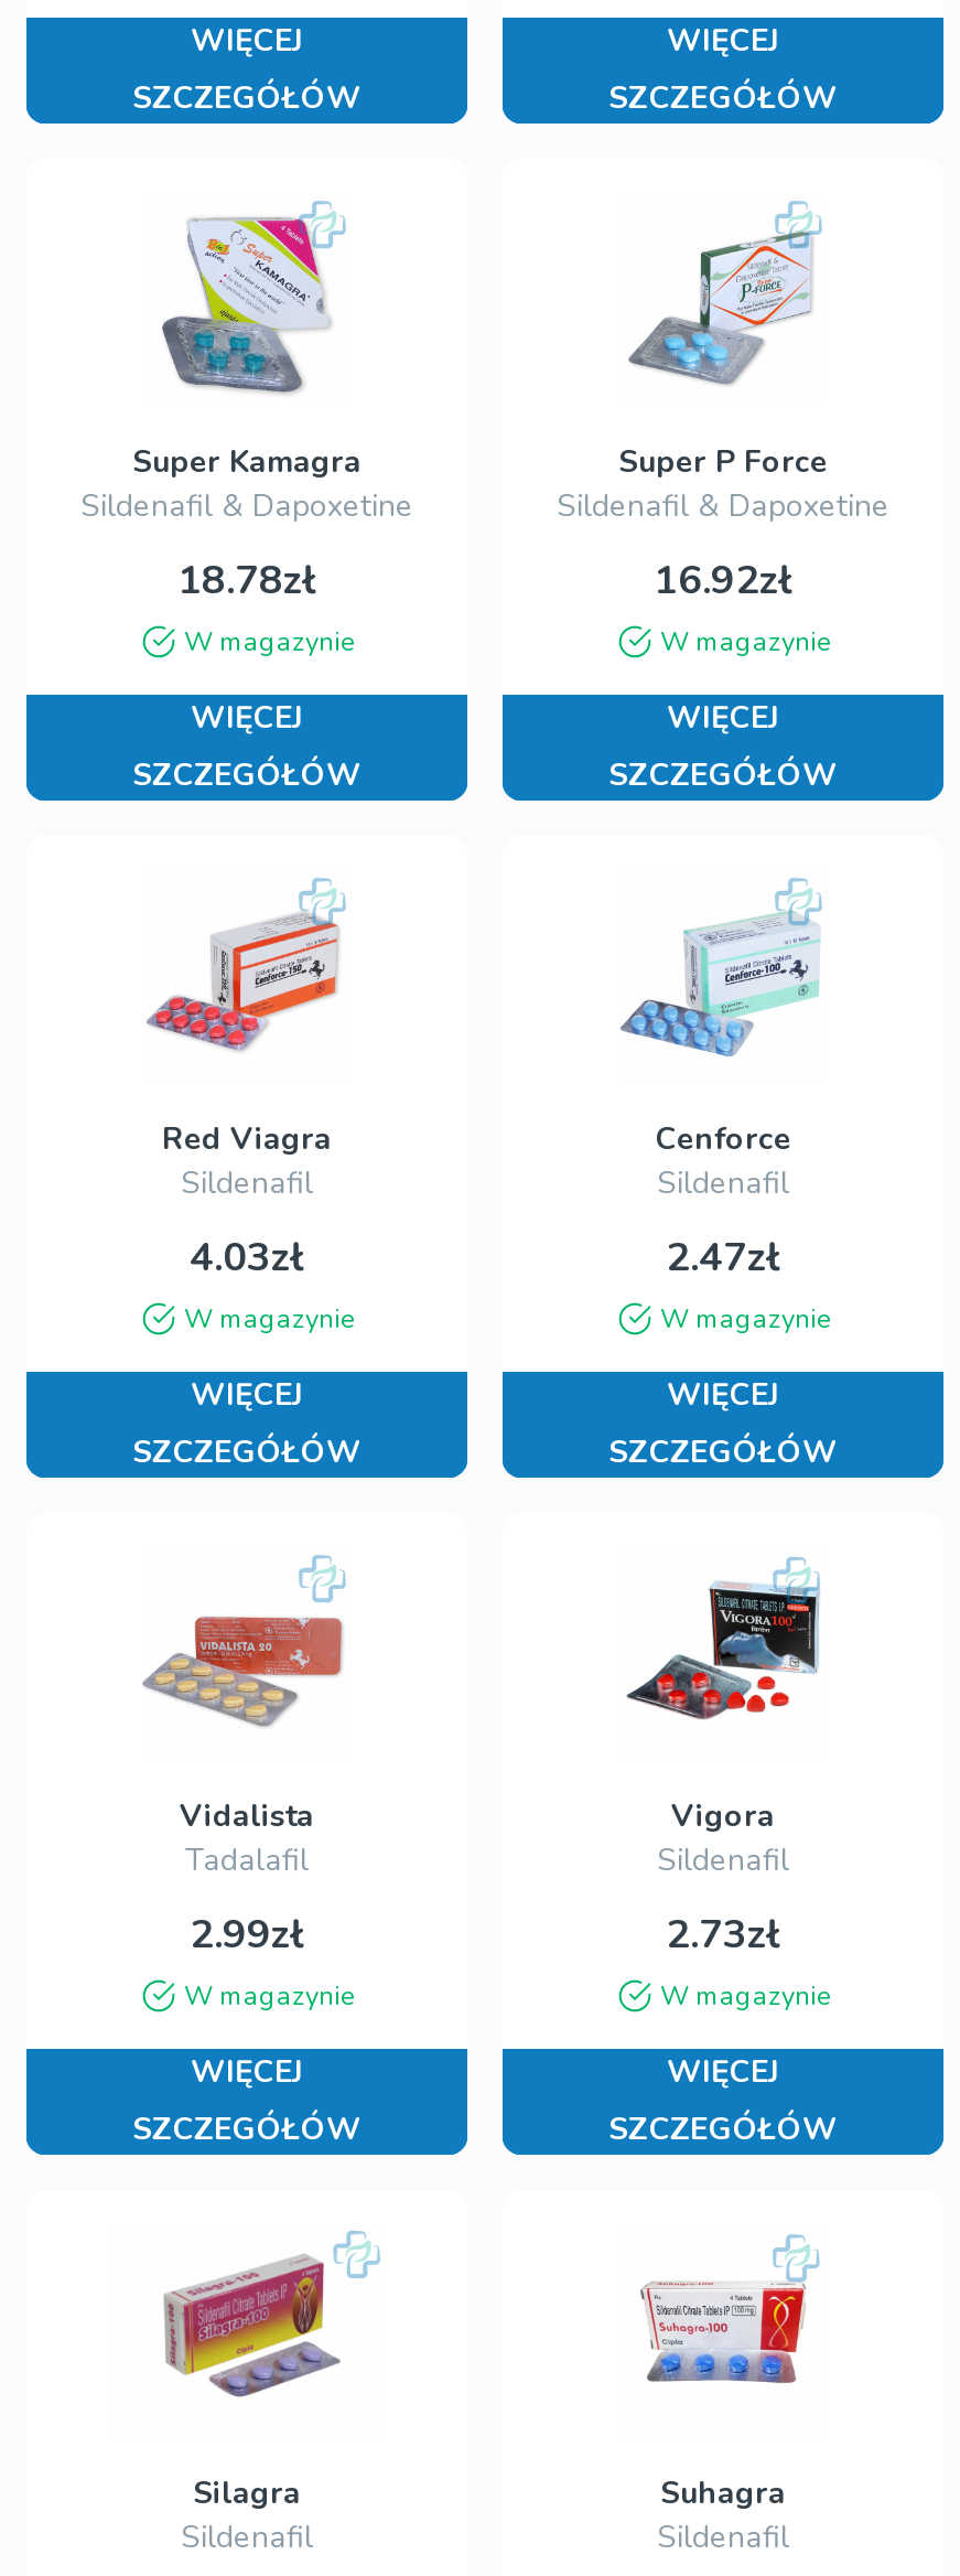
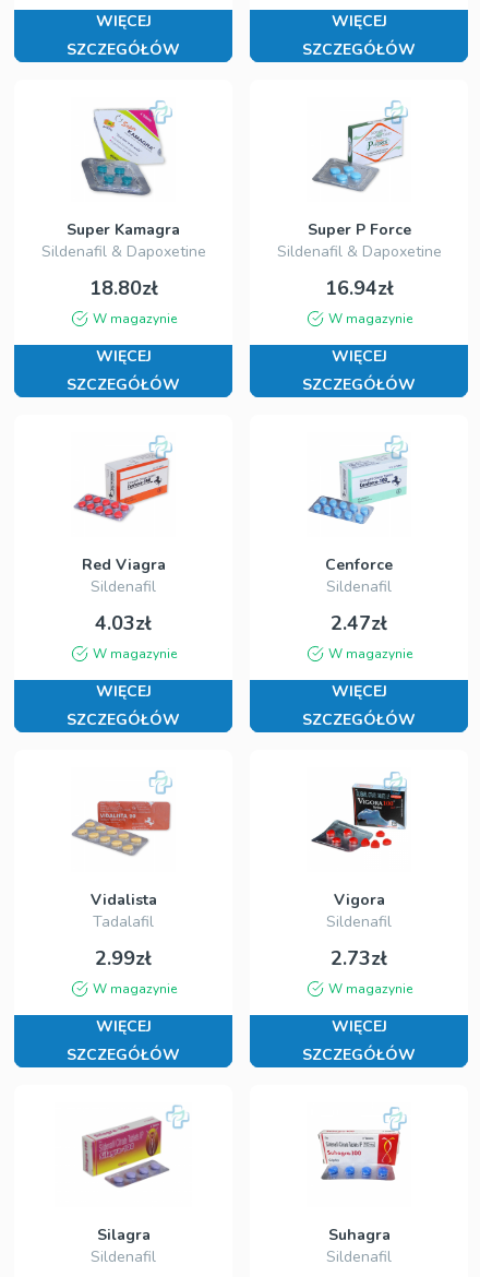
[177,554,316,607] 18.78zł -> [89,275,158,301] 18.80zł
[654,554,792,607] 16.92zł -> [325,275,393,301] 16.94zł

